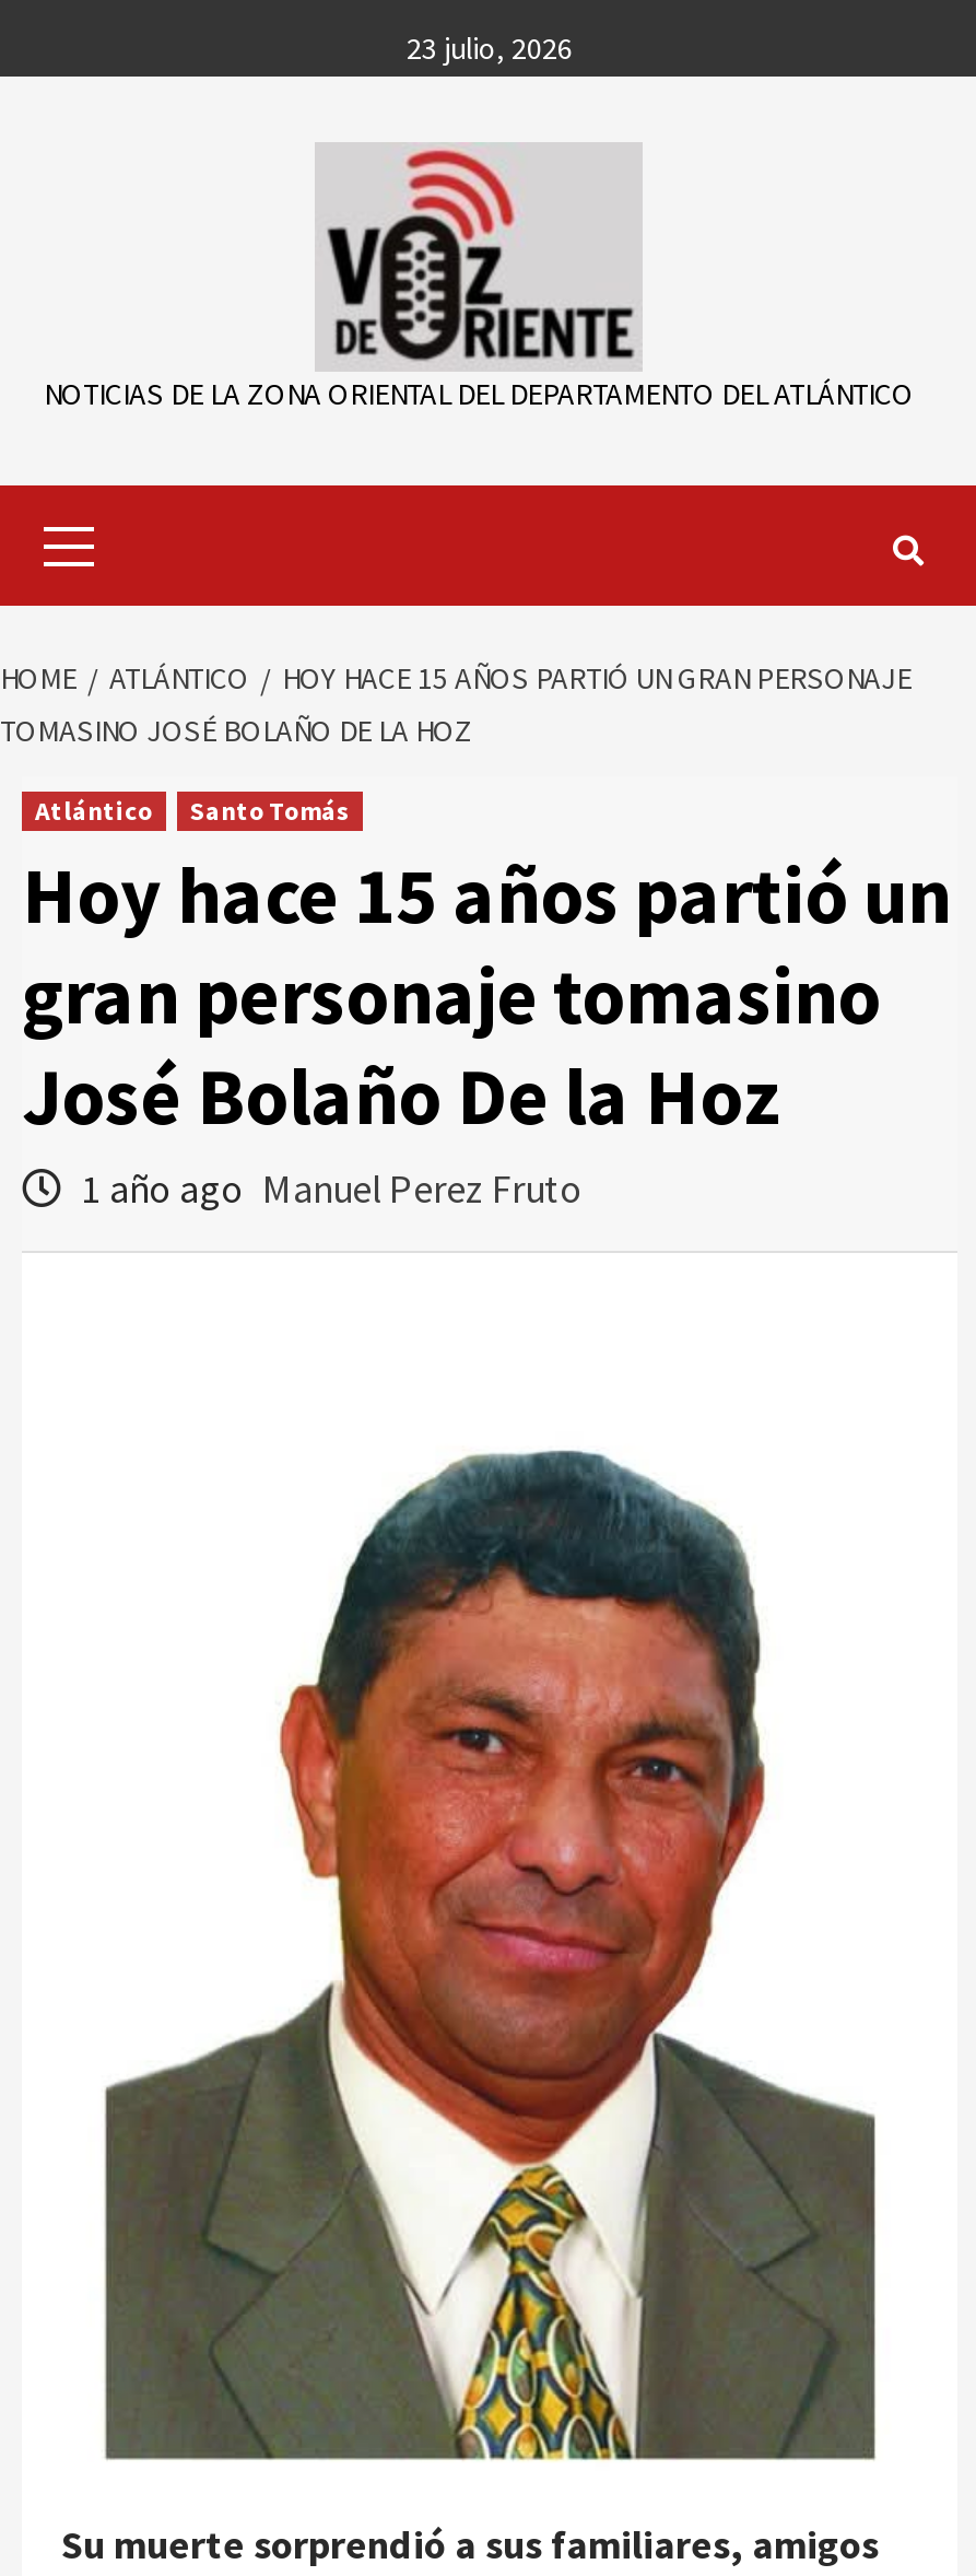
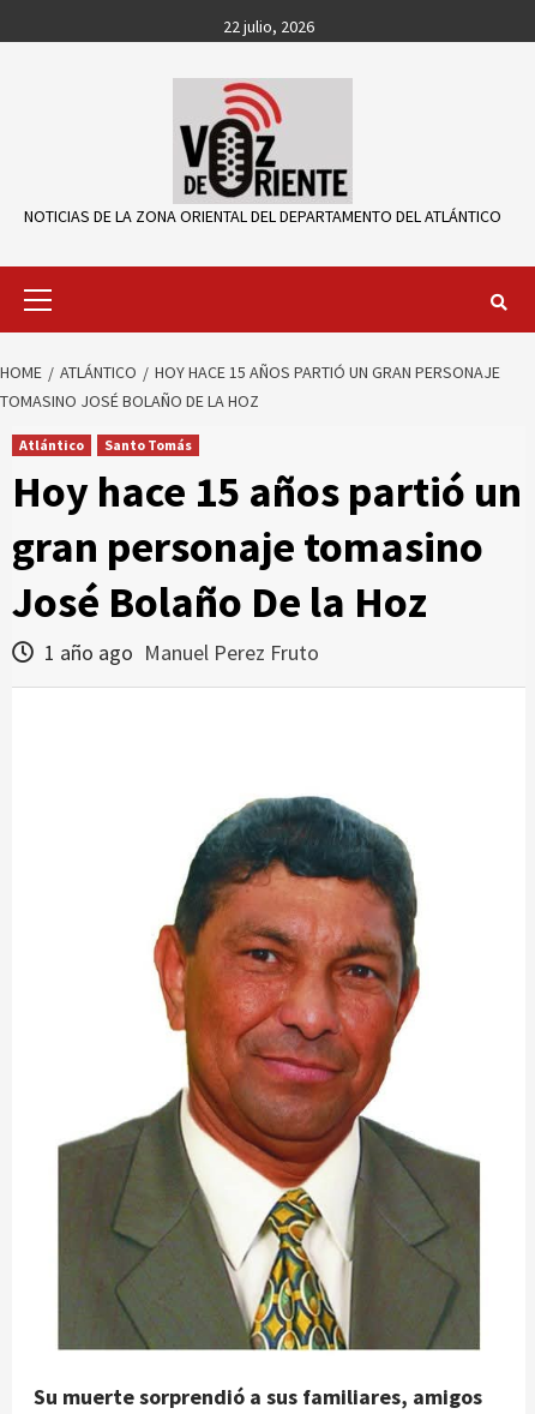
[407,28,573,68] 23 julio, 2026 -> [223,16,314,37] 22 julio, 2026

